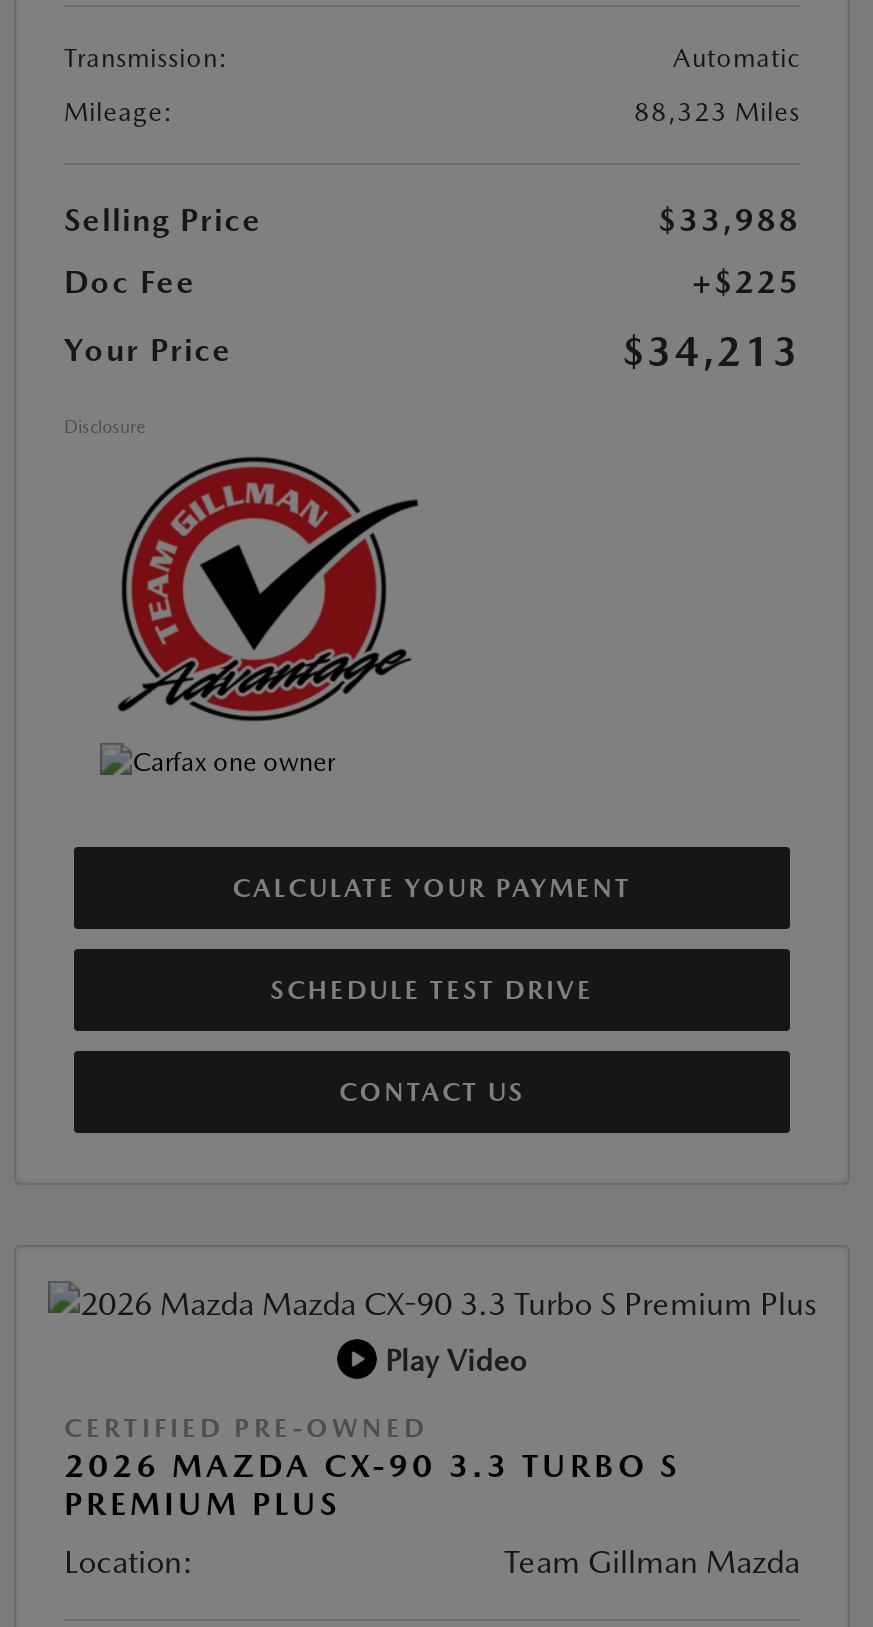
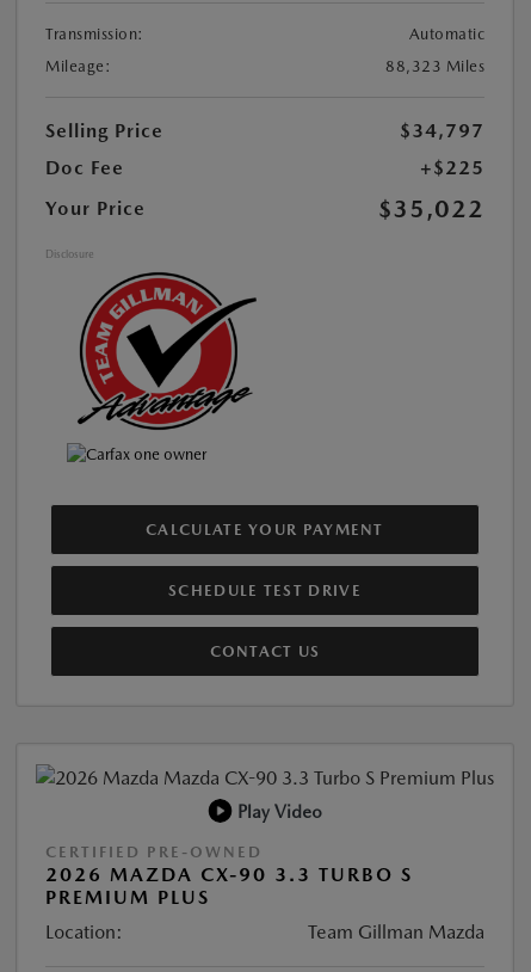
[658,201,800,239] $33,988 -> [400,119,484,142] $34,797
[622,327,800,375] $34,213 -> [378,195,484,223] $35,022

